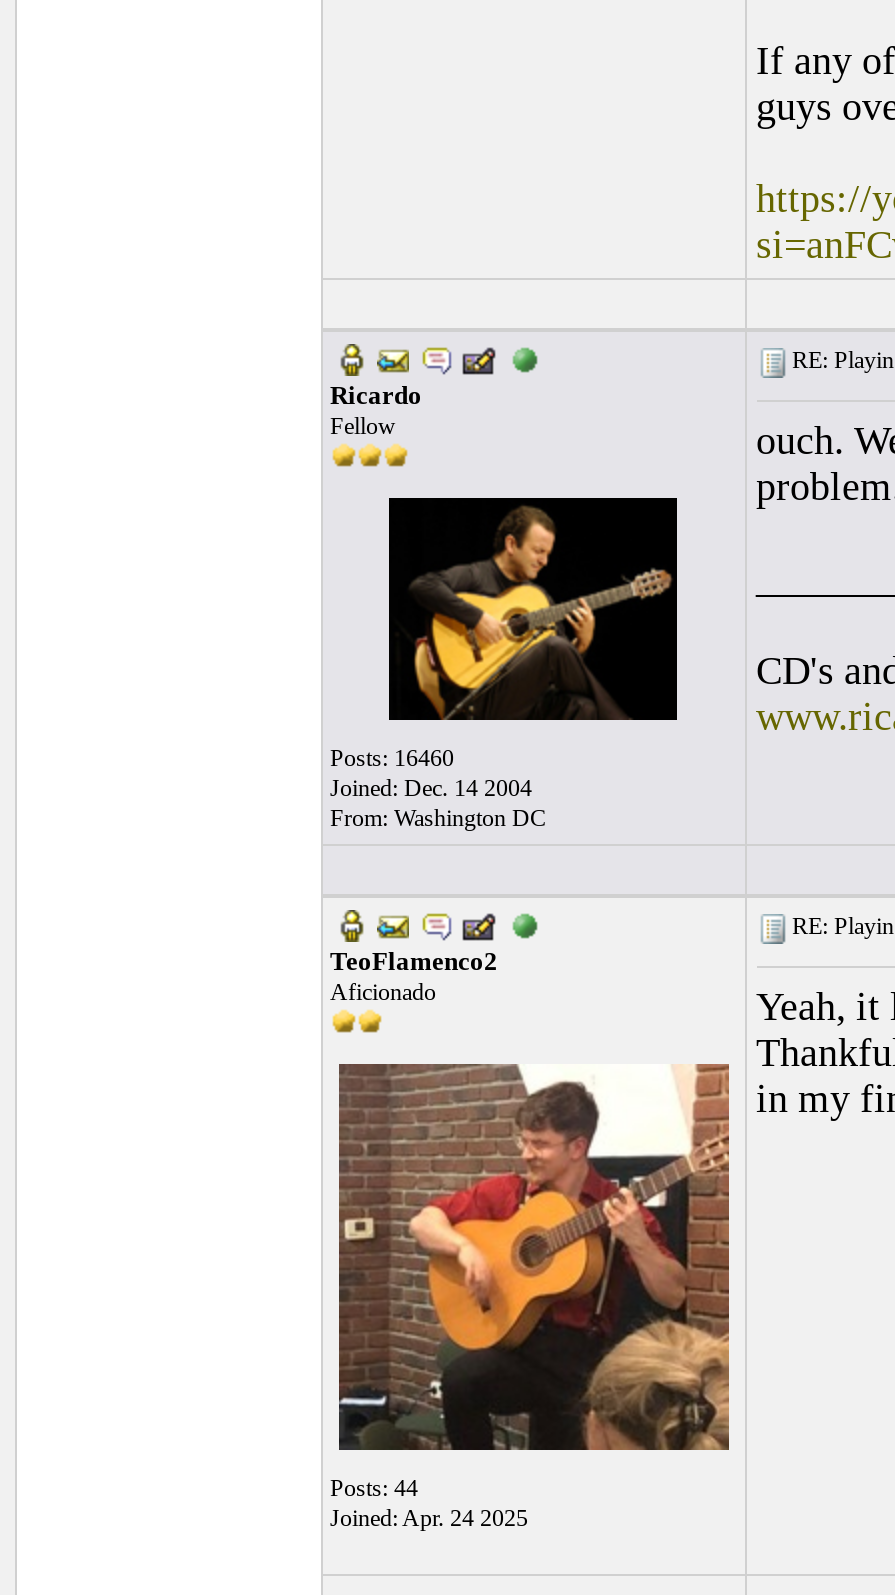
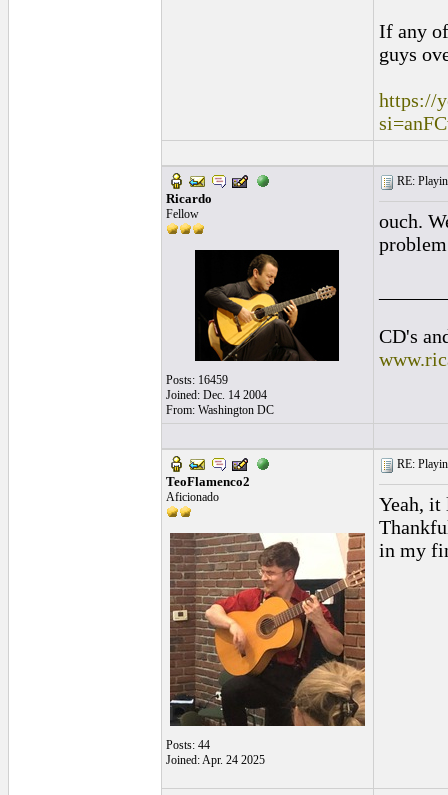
[330,744,454,772] Posts: 16460 -> [165,373,227,387] Posts: 16459

